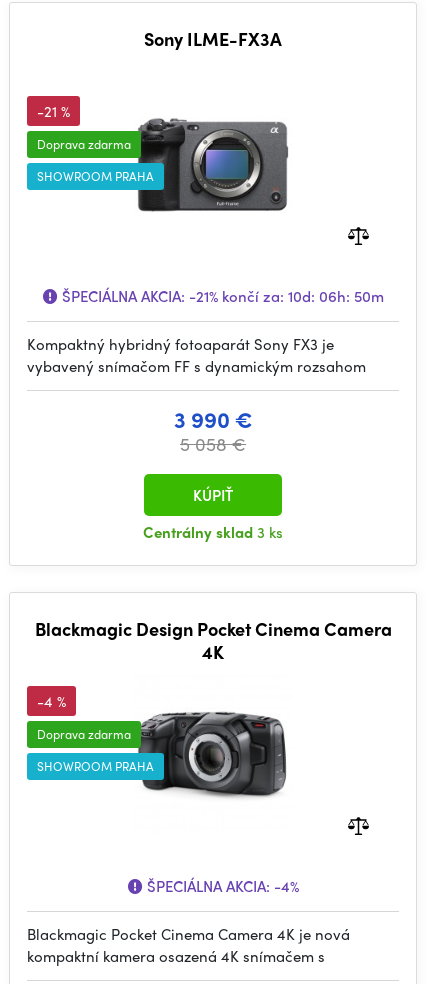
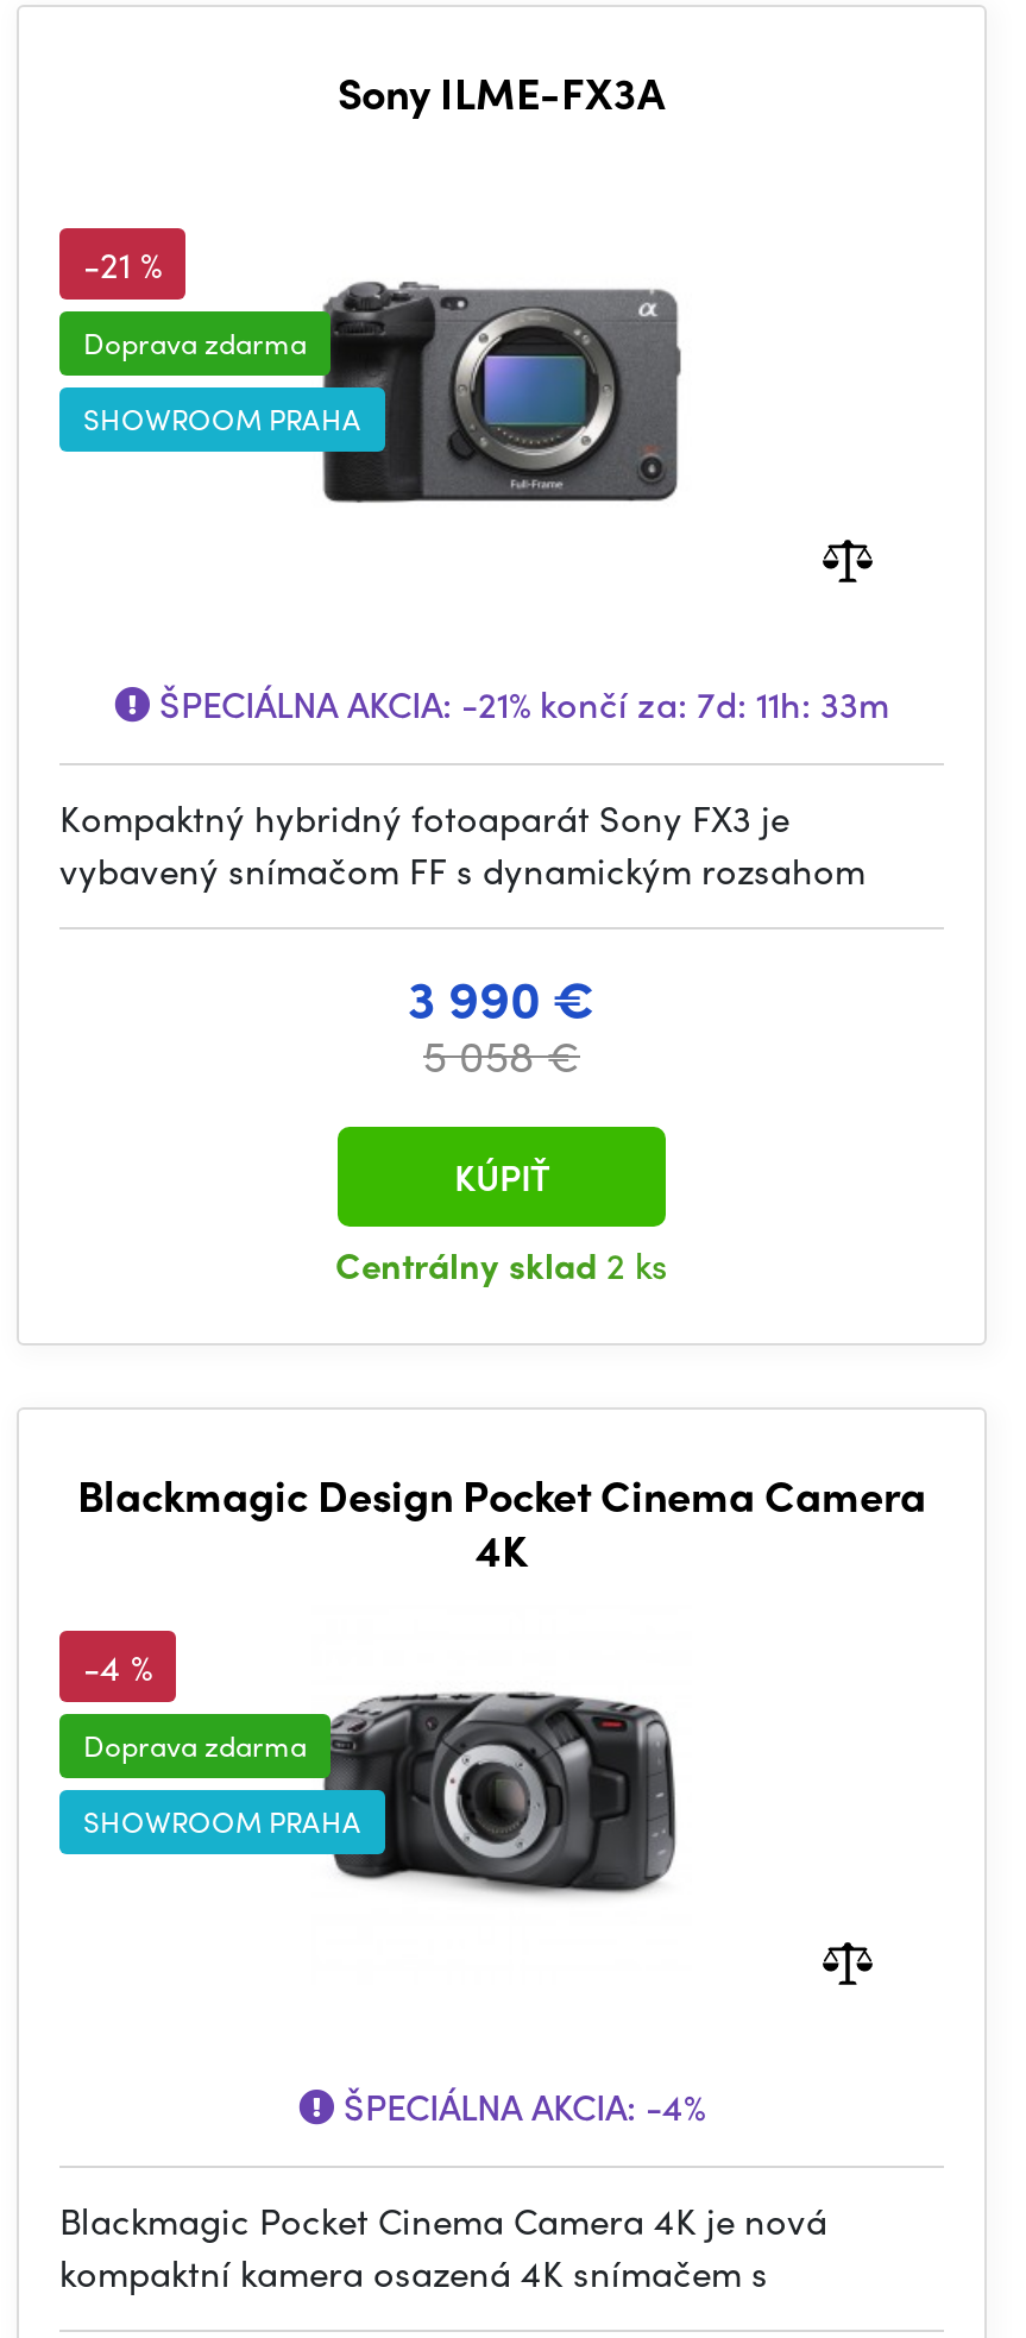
[57,285,383,307] ŠPECIÁLNA AKCIA: -21% končí za: 10d: 06h: 50m -> [150,678,889,730] ŠPECIÁLNA AKCIA: -21% končí za: 7d: 11h: 33m
[143,521,283,543] Centrálny sklad 3 ks -> [335,1239,668,1291] Centrálny sklad 2 ks

